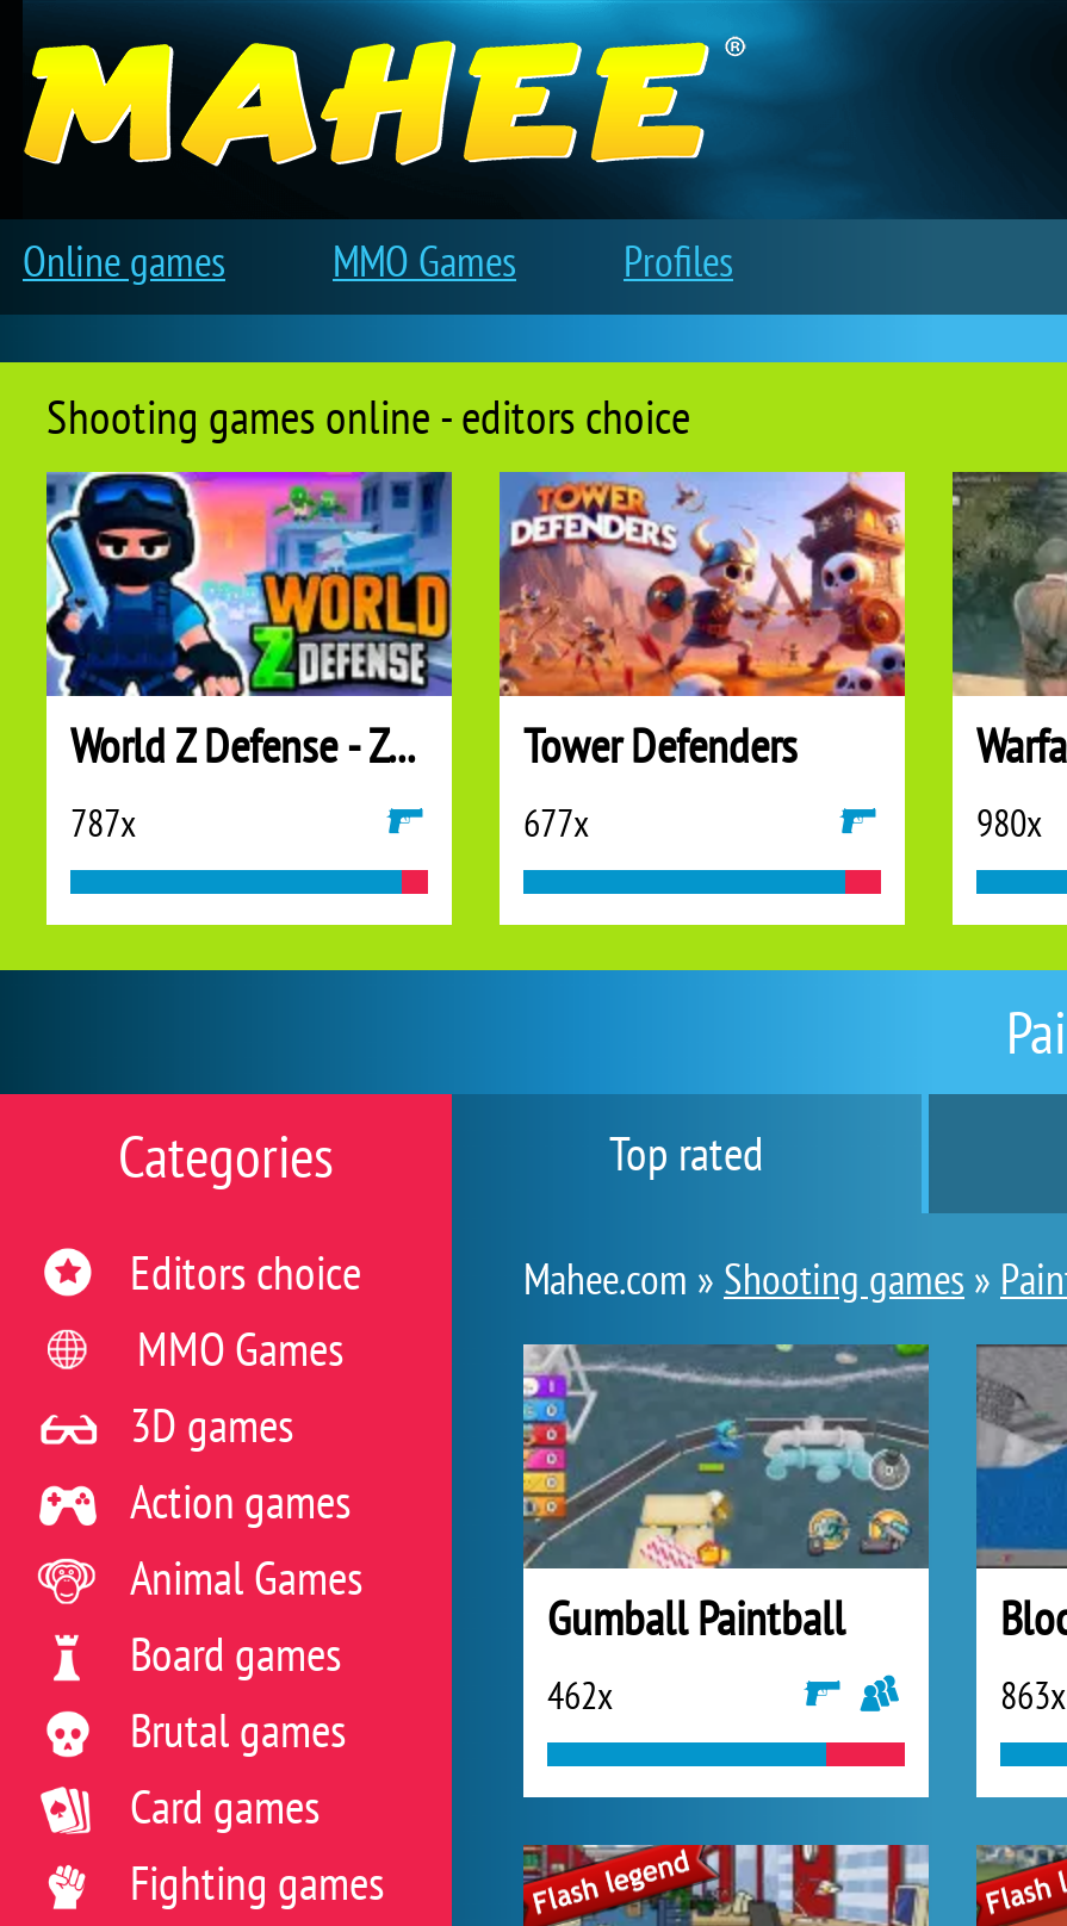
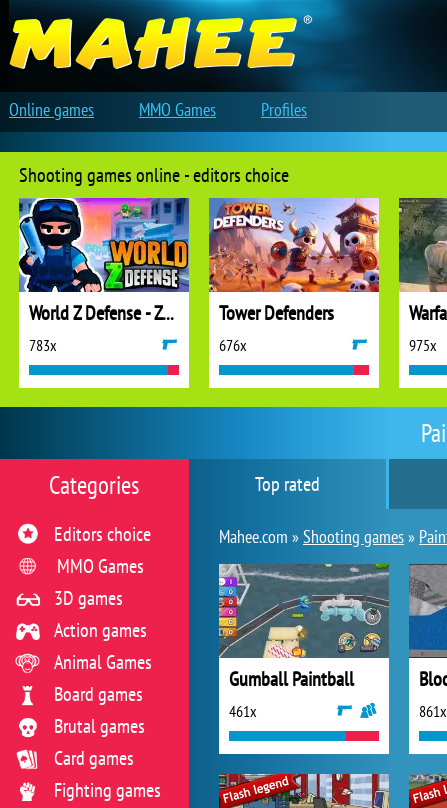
[70,799,137,846] 787x -> [29,335,57,355] 783x
[523,799,1043,846] 677x | 980x -> [219,335,437,355] 676x | 975x
[547,1671,1067,1719] 462x | 863x -> [229,701,447,721] 461x | 861x

